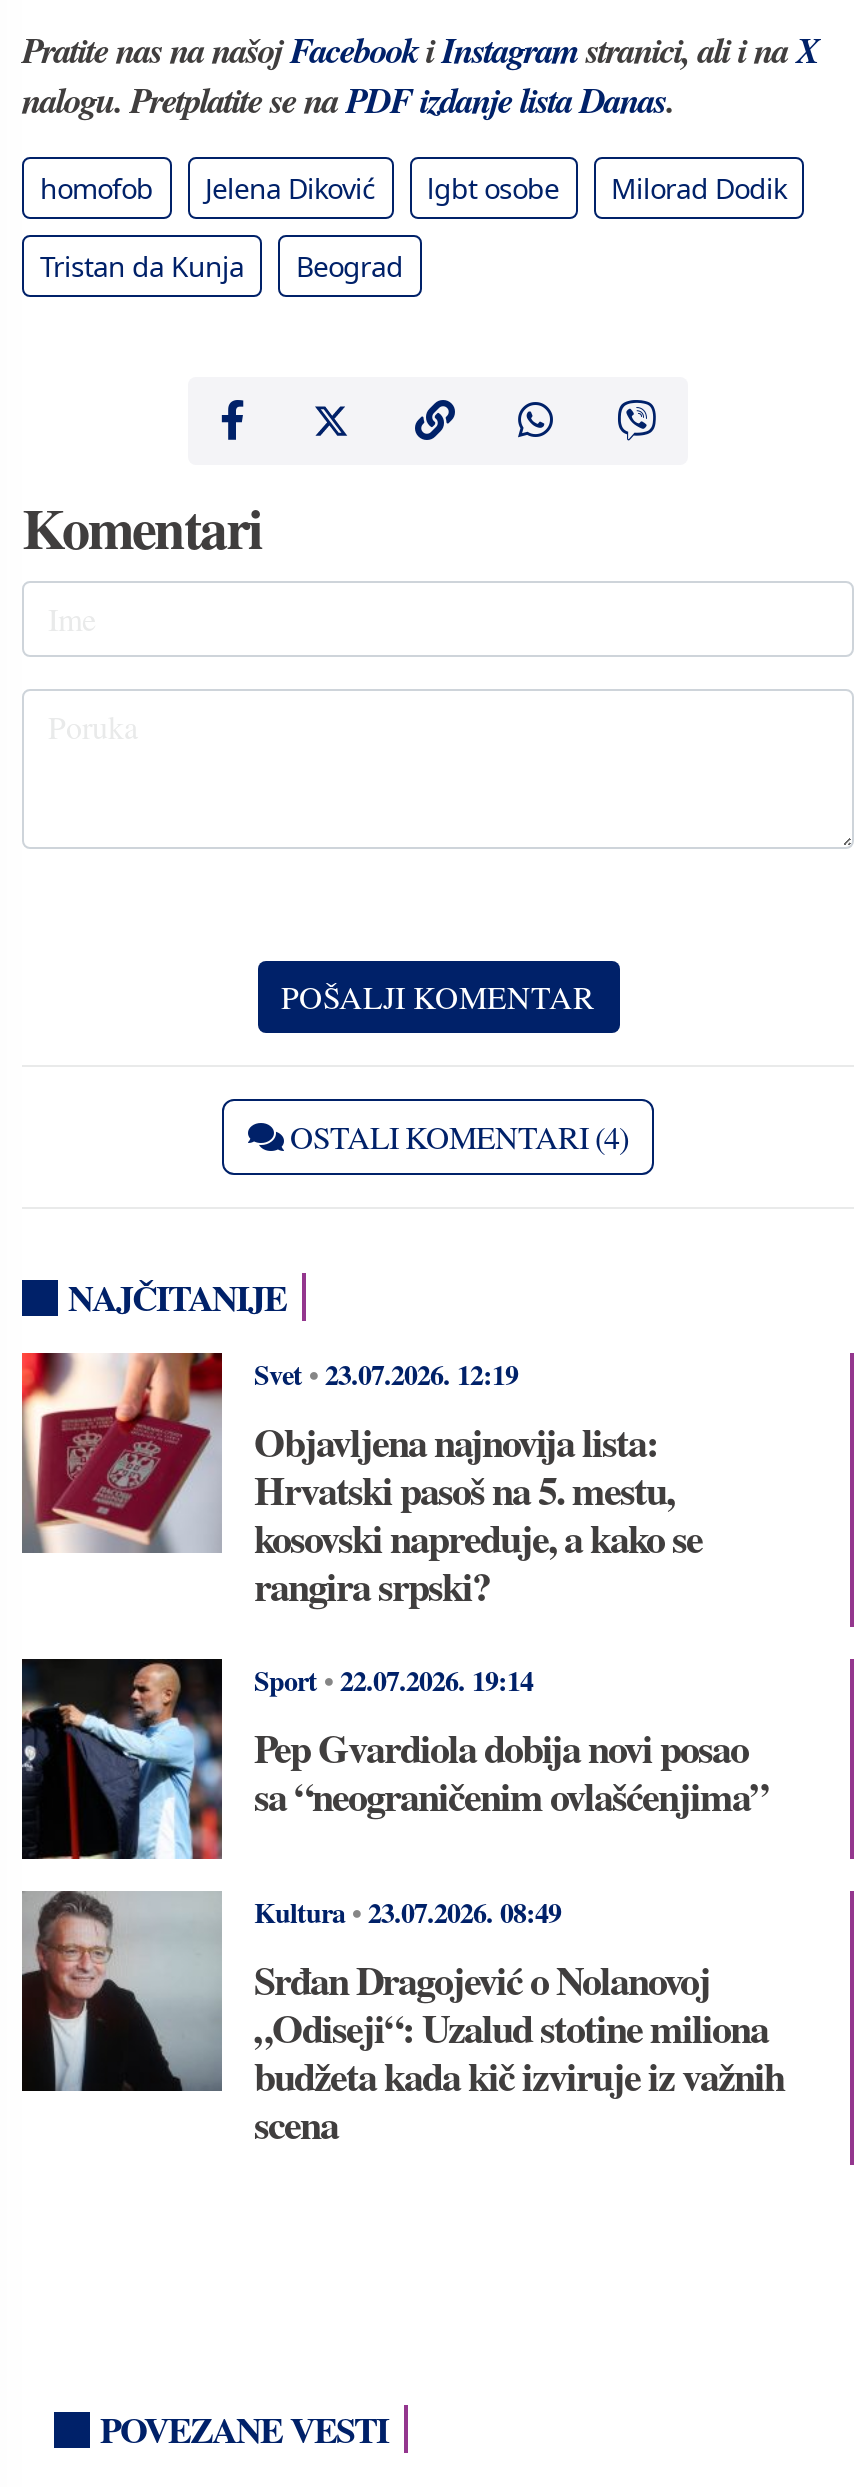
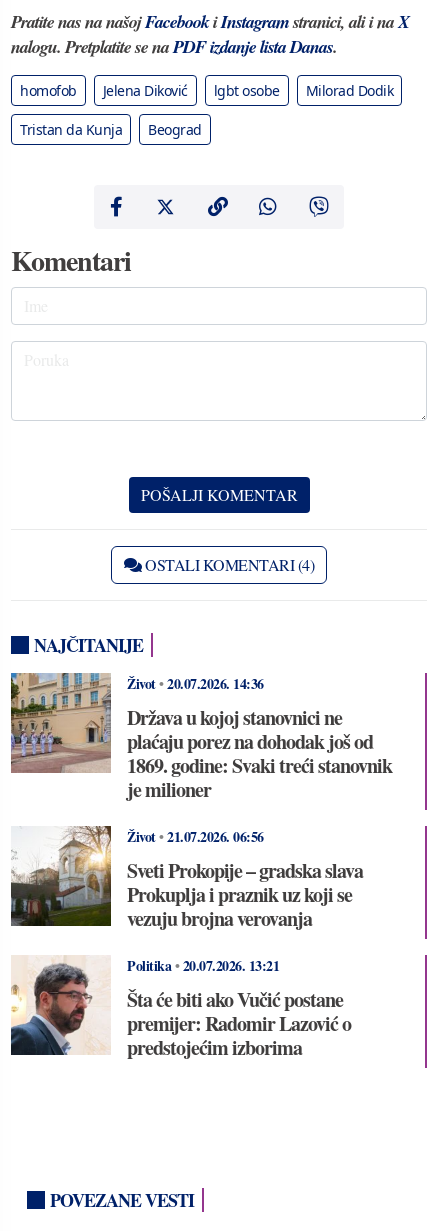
[20,1351,702,1615] [image] | Svet •23.07.2026. 12:19 | Objavljena najnovija lista: | Hrvatski pasoš na 5. mestu, | kosovski napreduje, a kako se | rangira srpski? -> [10,672,392,804] [image] | Život •20.07.2026. 14:36 | Država u kojoj stanovnici ne | plaćaju porez na dohodak još od | 1869. godine: Svaki treći stanovnik | je milioner
[20,1657,768,1861] [image] | Sport •22.07.2026. 19:14 | Pep Gvardiola dobija novi posao | sa “neograničenim ovlašćenjima” -> [10,825,363,933] [image] | Život • 21.07.2026. 06:56 | Sveti Prokopije – gradska slava | Prokuplja i praznik uz koji se | vezuju brojna verovanja
[20,1889,784,2153] [image] | Kultura •23.07.2026. 08:49 | Srđan Dragojević o Nolanovoj | „Odiseji“: Uzalud stotine miliona | budžeta kada kič izviruje iz važnih | scena -> [10,942,351,1062] [image] | Politika • 20.07.2026. 13:21 | Šta će biti ako Vučić postane | premijer: Radomir Lazović o | predstojećim izborima

